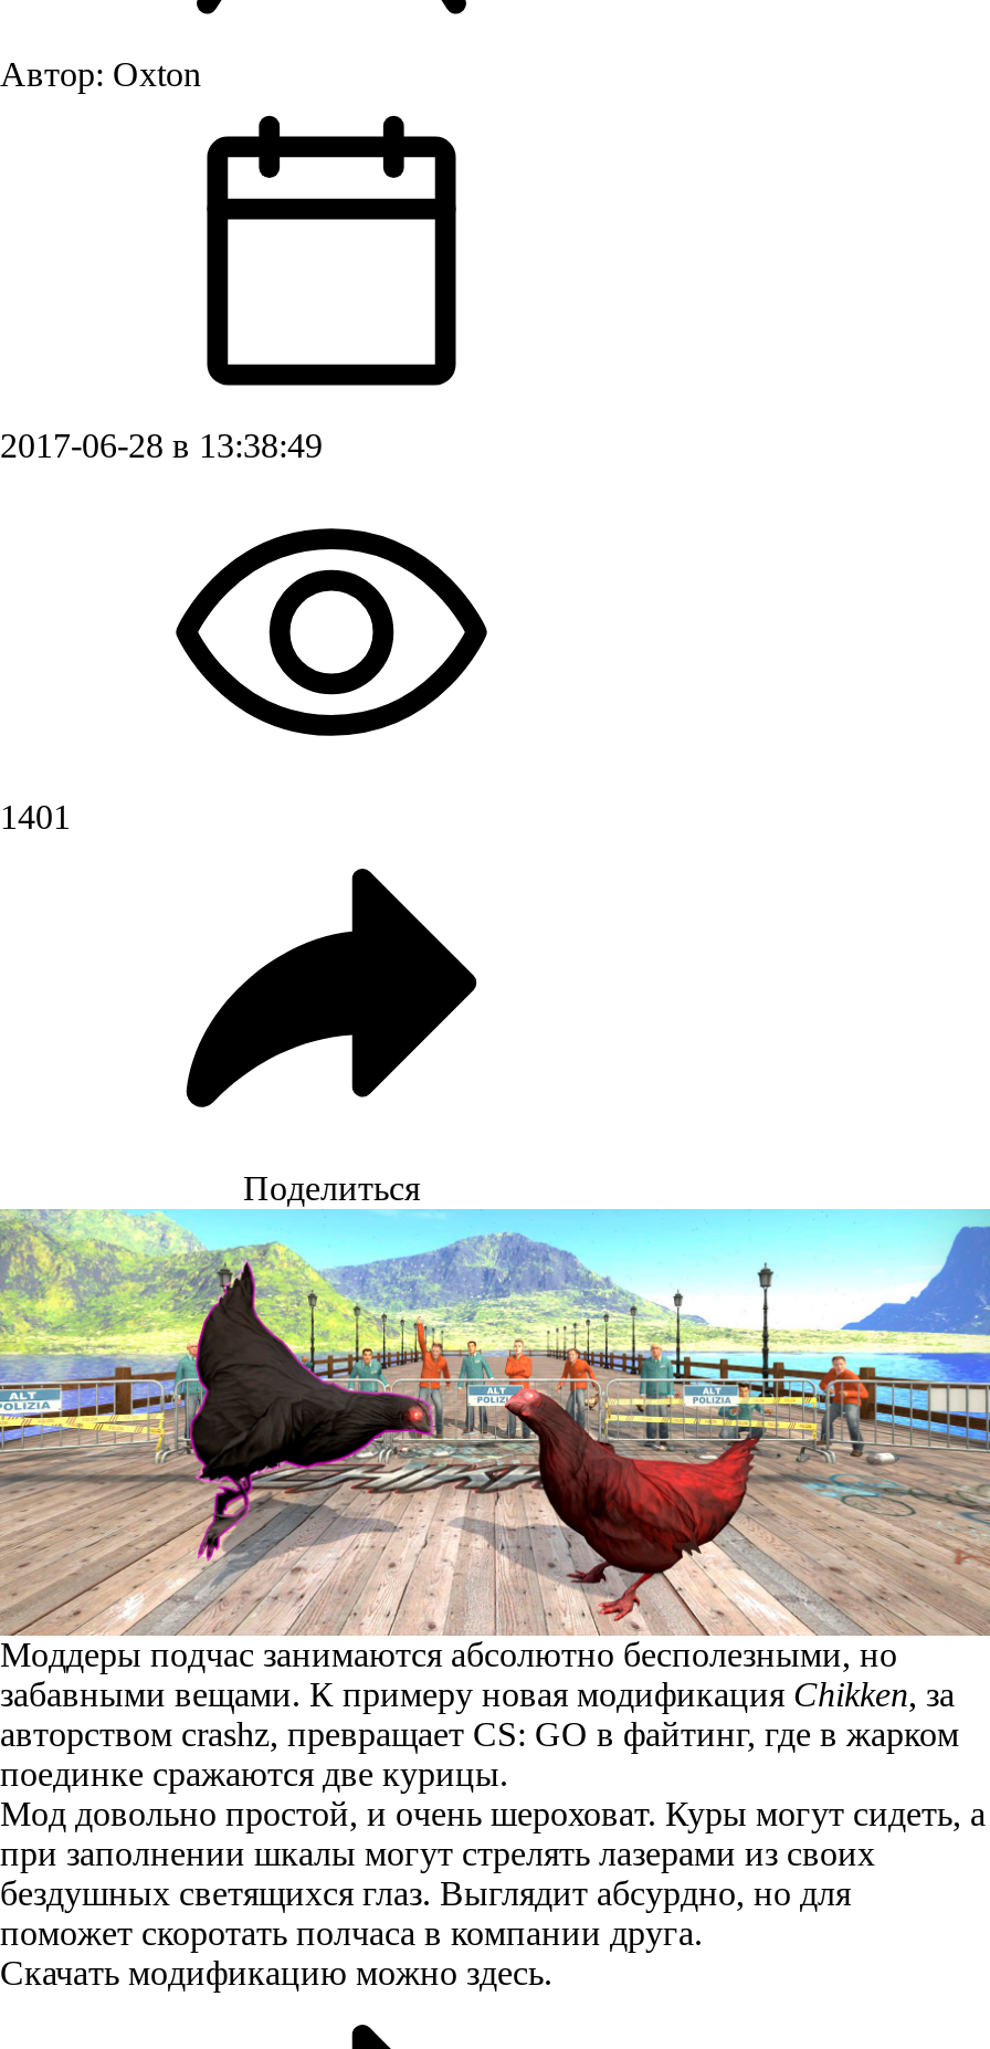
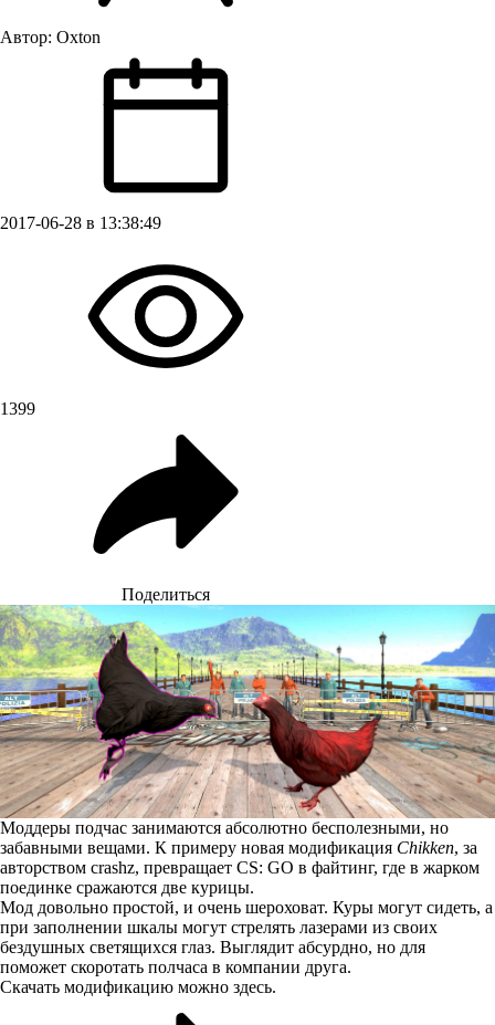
[0,798,71,836] 1401 -> [0,399,35,418] 1399

